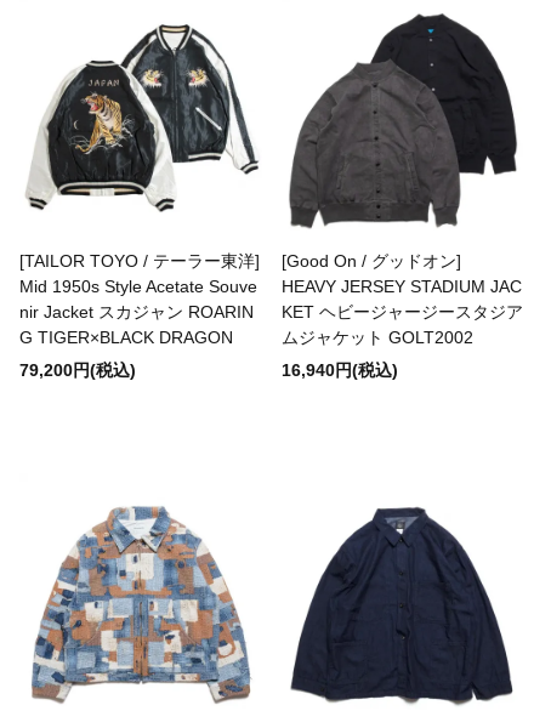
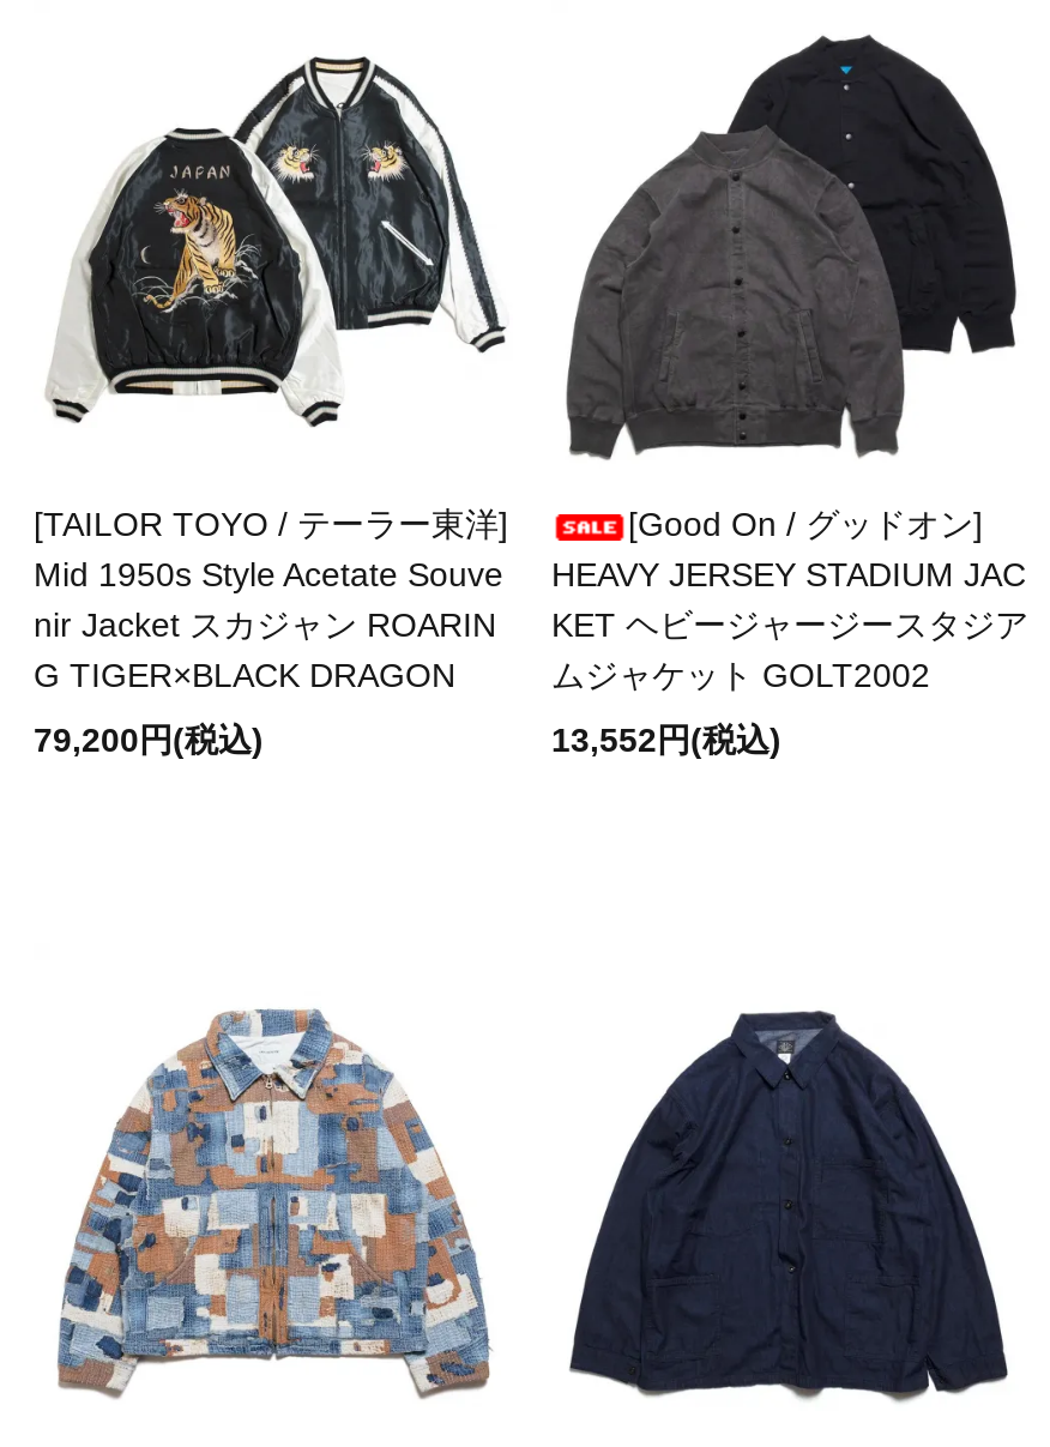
[282,361,398,380] 16,940円(税込) -> [551,721,782,760] 13,552円(税込)

